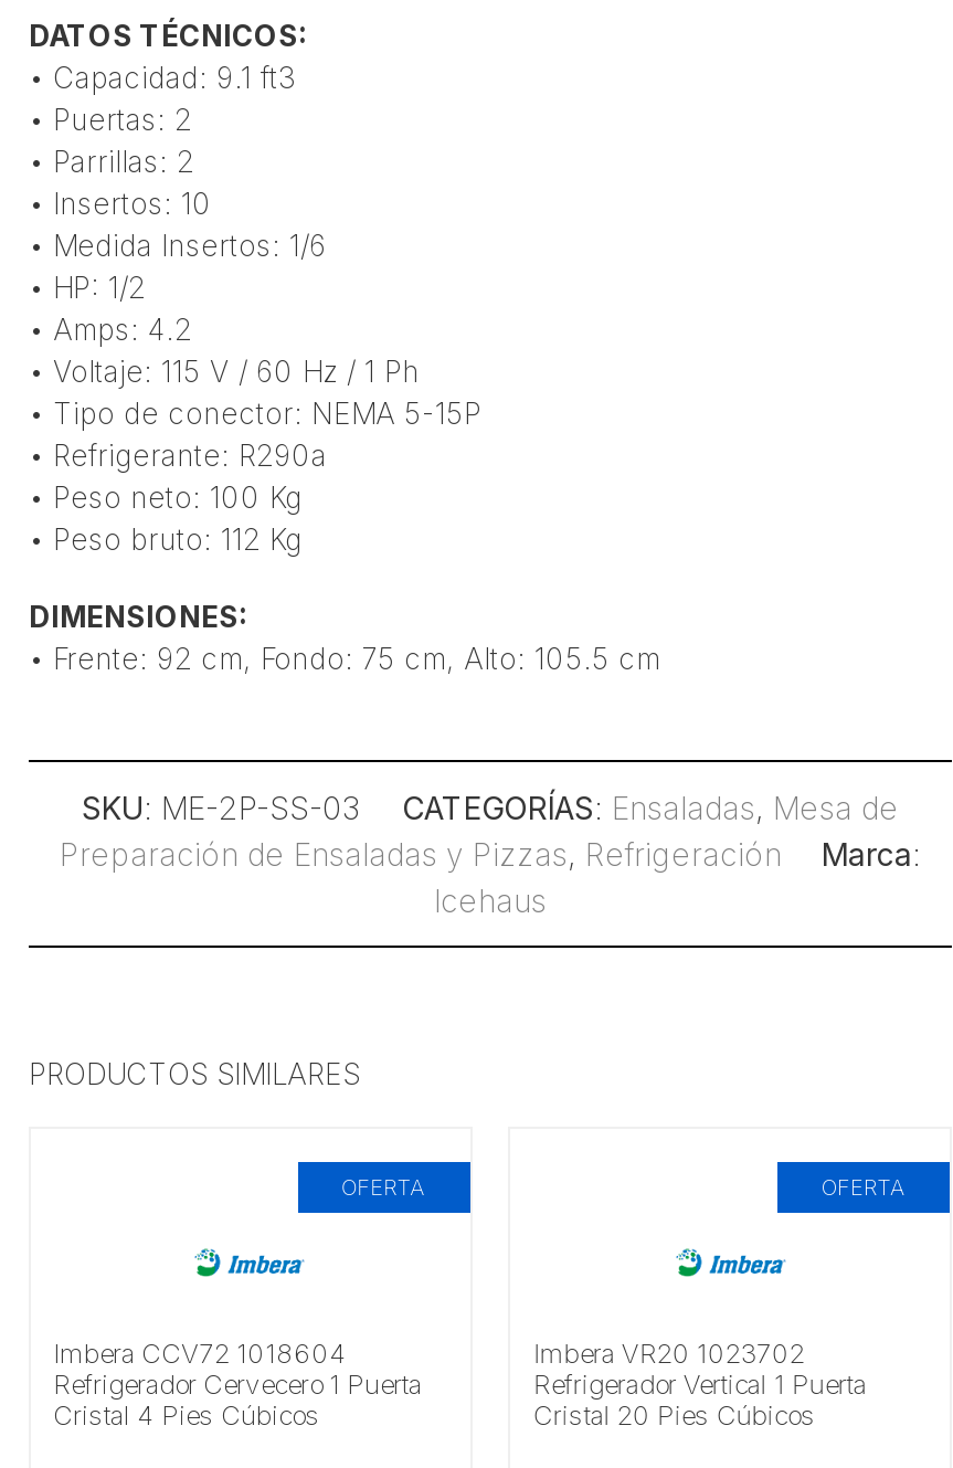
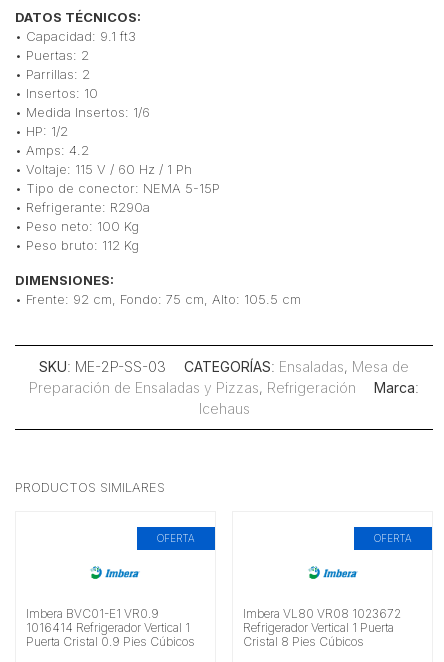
[53,1337,422,1432] Imbera CCV72 1018604 | Refrigerador Cervecero 1 Puerta | Cristal 4 Pies Cúbicos -> [26,606,195,649] Imbera BVC01-E1 VR0.9 | 1016414 Refrigerador Vertical 1 | Puerta Cristal 0.9 Pies Cúbicos
[533,1337,805,1370] Imbera VR20 1023702 -> [243,606,401,621] Imbera VL80 VR08 1023672
[533,1399,816,1432] Cristal 20 Pies Cúbicos -> [243,634,364,649] Cristal 8 Pies Cúbicos

